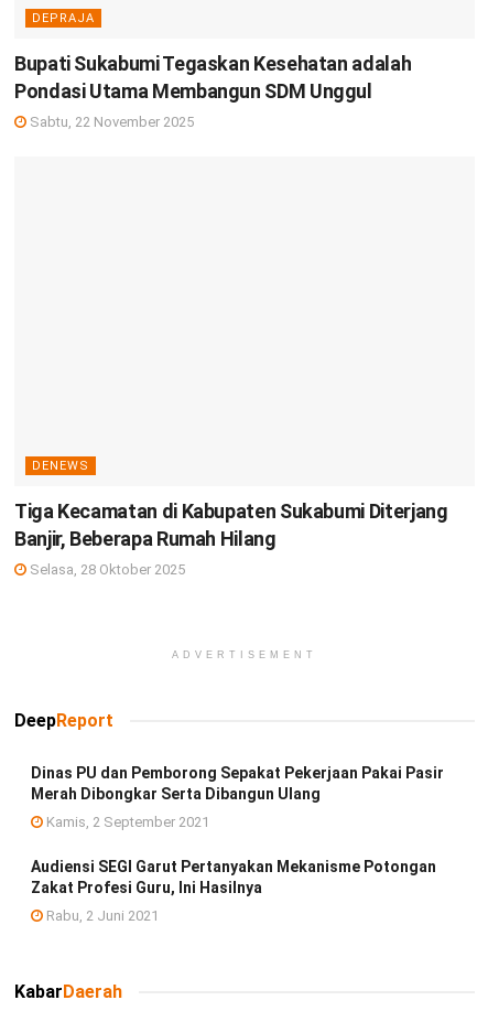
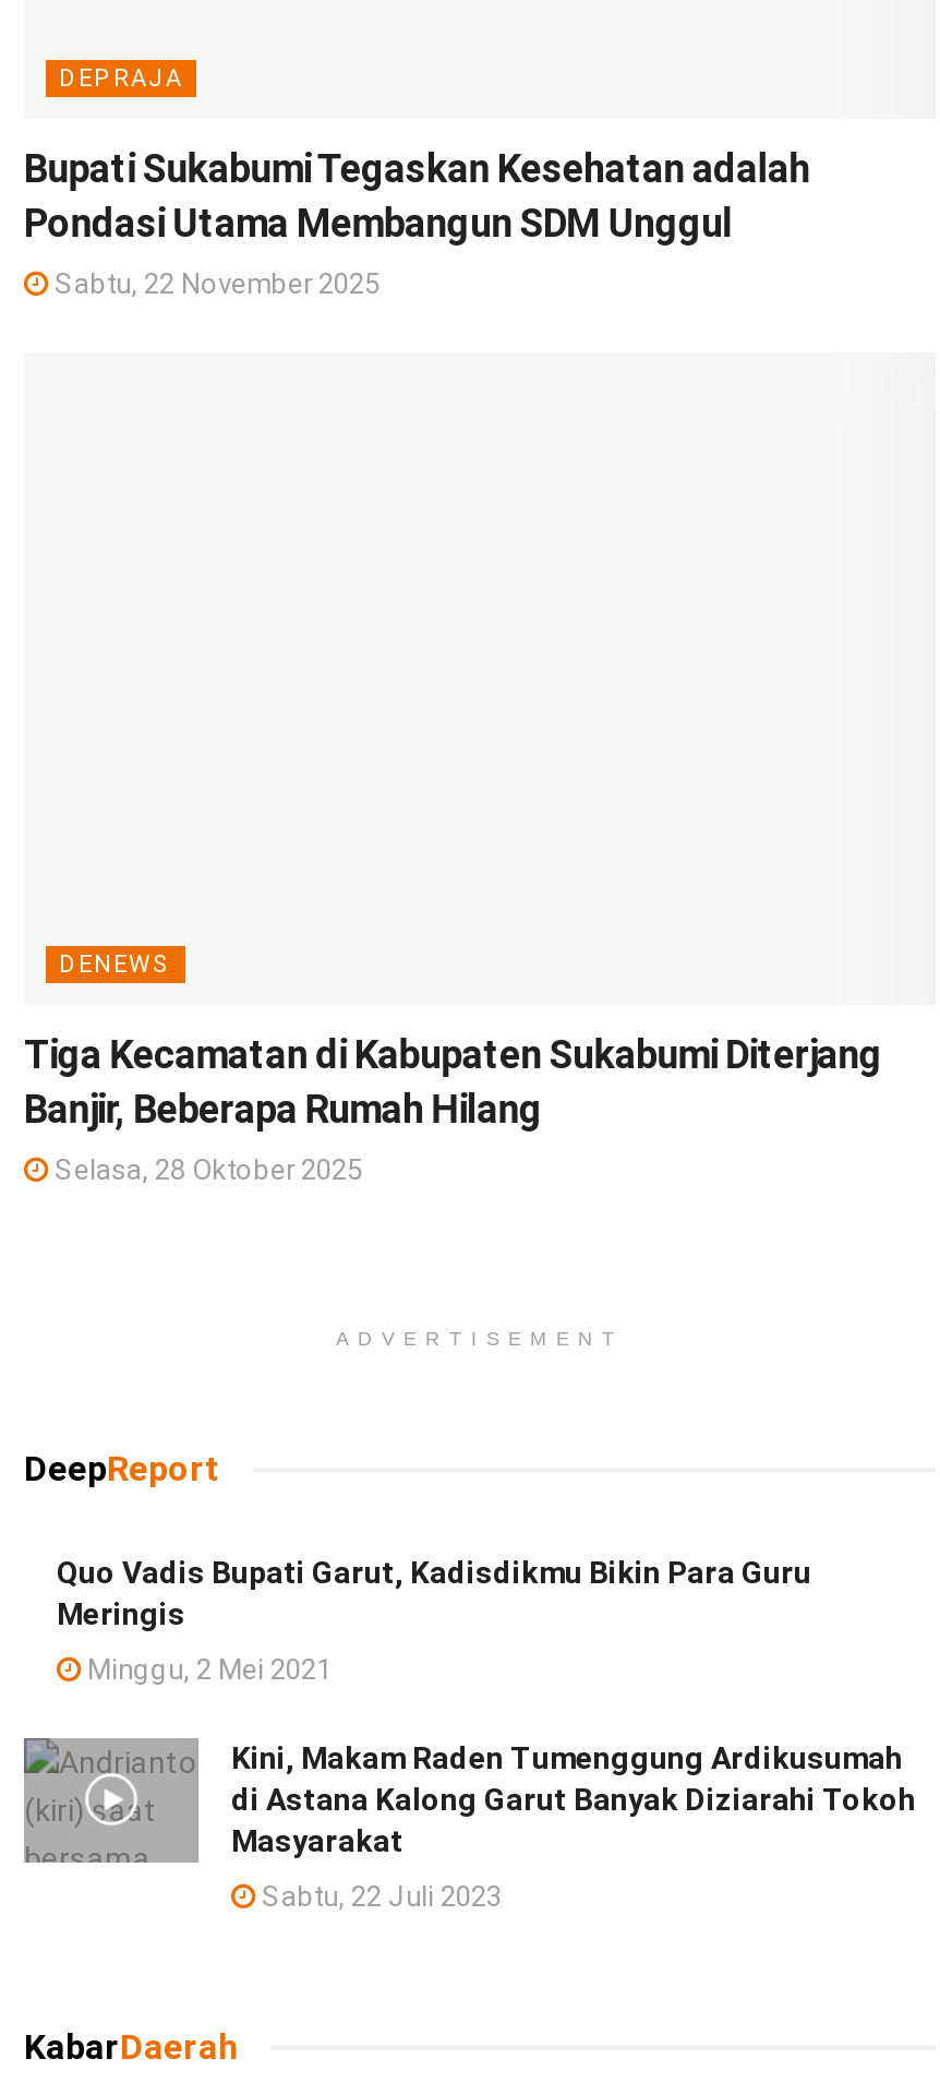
[31,763,444,802] Dinas PU dan Pemborong Sepakat Pekerjaan Pakai Pasir | Merah Dibongkar Serta Dibangun Ulang -> [57,1554,811,1630] Quo Vadis Bupati Garut, Kadisdikmu Bikin Para Guru | Meringis
[43,813,209,830] Kamis, 2 September 2021 -> [81,1652,332,1685] Minggu, 2 Mei 2021
[31,857,436,896] Audiensi SEGI Garut Pertanyakan Mekanisme Potongan | Zakat Profesi Guru, Ini Hasilnya -> [231,1739,916,1857] Kini, Makam Raden Tumenggung Ardikusumah | di Astana Kalong Garut Banyak Diziarahi Tokoh | Masyarakat
[43,907,159,923] Rabu, 2 Juni 2021 -> [255,1879,502,1912] Sabtu, 22 Juli 2023

